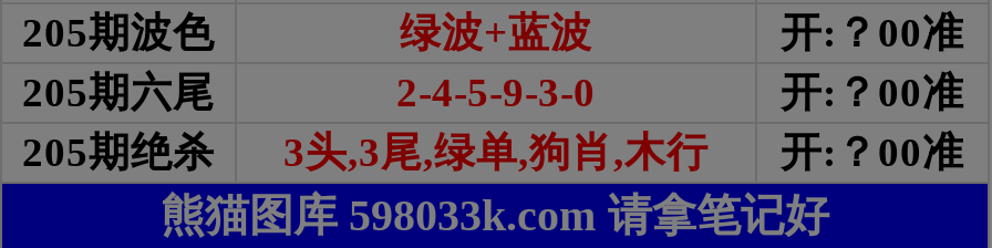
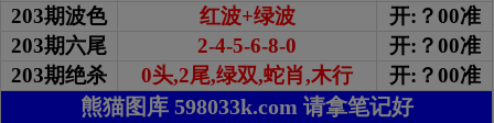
[22,10,215,56] 205期波色 -> [11,5,107,28] 203期波色
[400,10,592,56] 绿波+蓝波 -> [199,5,295,28] 红波+绿波
[22,69,215,116] 205期六尾 -> [11,34,107,57] 203期六尾
[396,69,596,116] 2-4-5-9-3-0 -> [197,34,297,57] 2-4-5-6-8-0
[22,129,215,176] 205期绝杀 -> [11,64,107,87] 203期绝杀
[283,129,709,176] 3头,3尾,绿单,狗肖,木行 -> [141,64,353,87] 0头,2尾,绿双,蛇肖,木行

